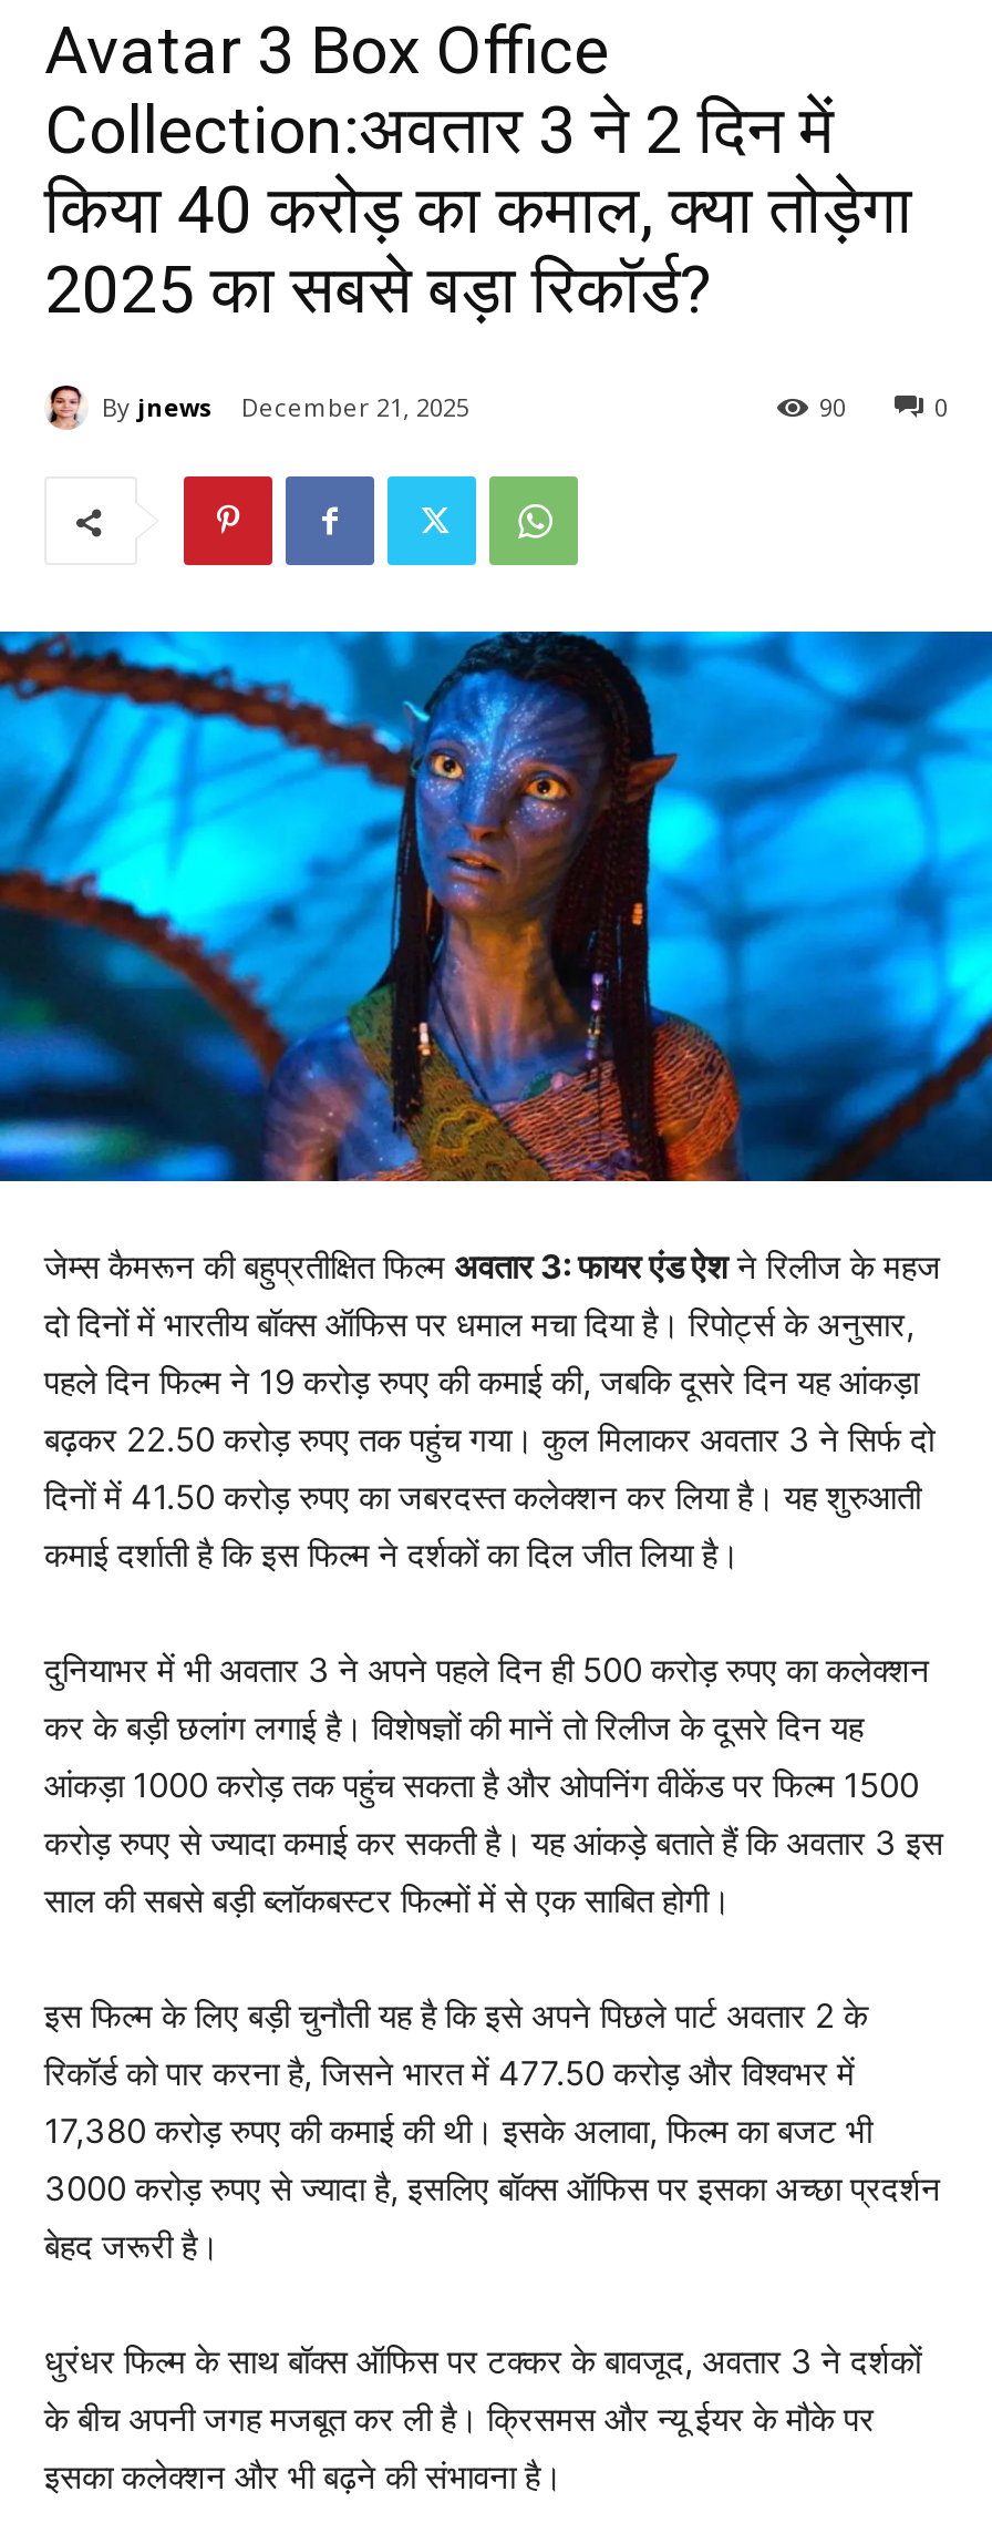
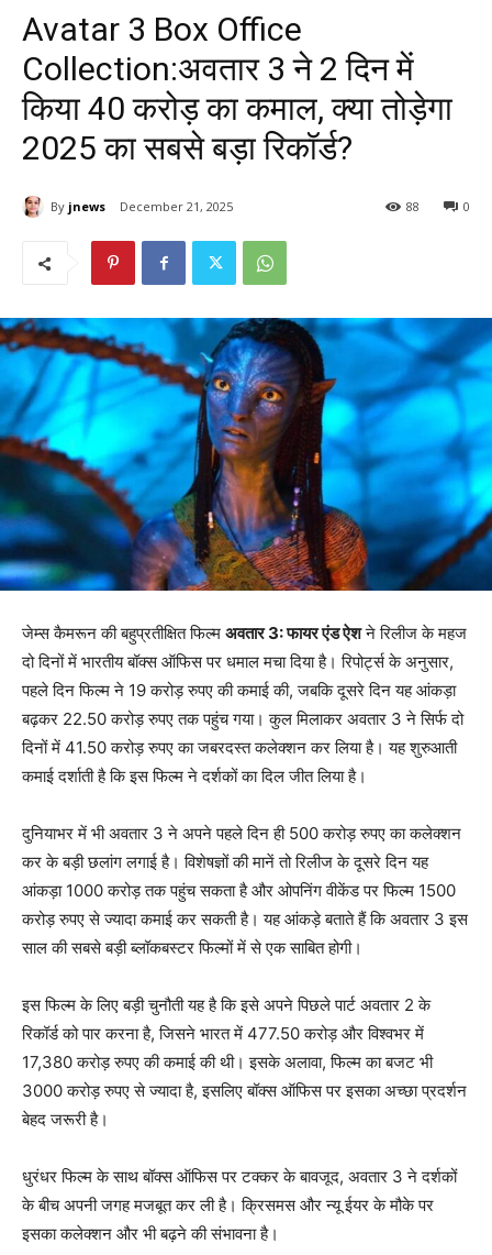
[819,390,846,423] 90 -> [406,198,420,215] 88

